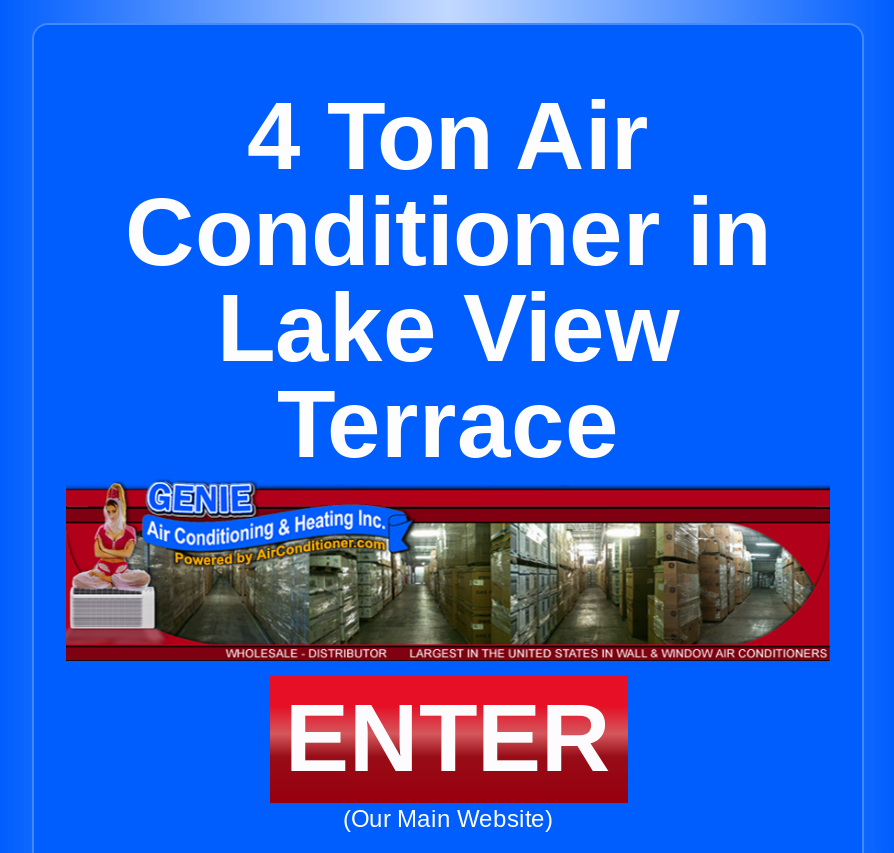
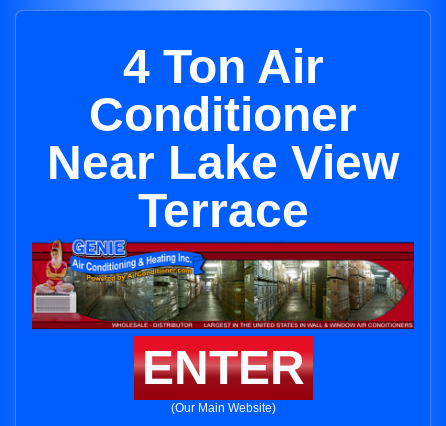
[125,179,771,381] Conditioner in | Lake View -> [47,88,399,189] Conditioner | Near Lake View

